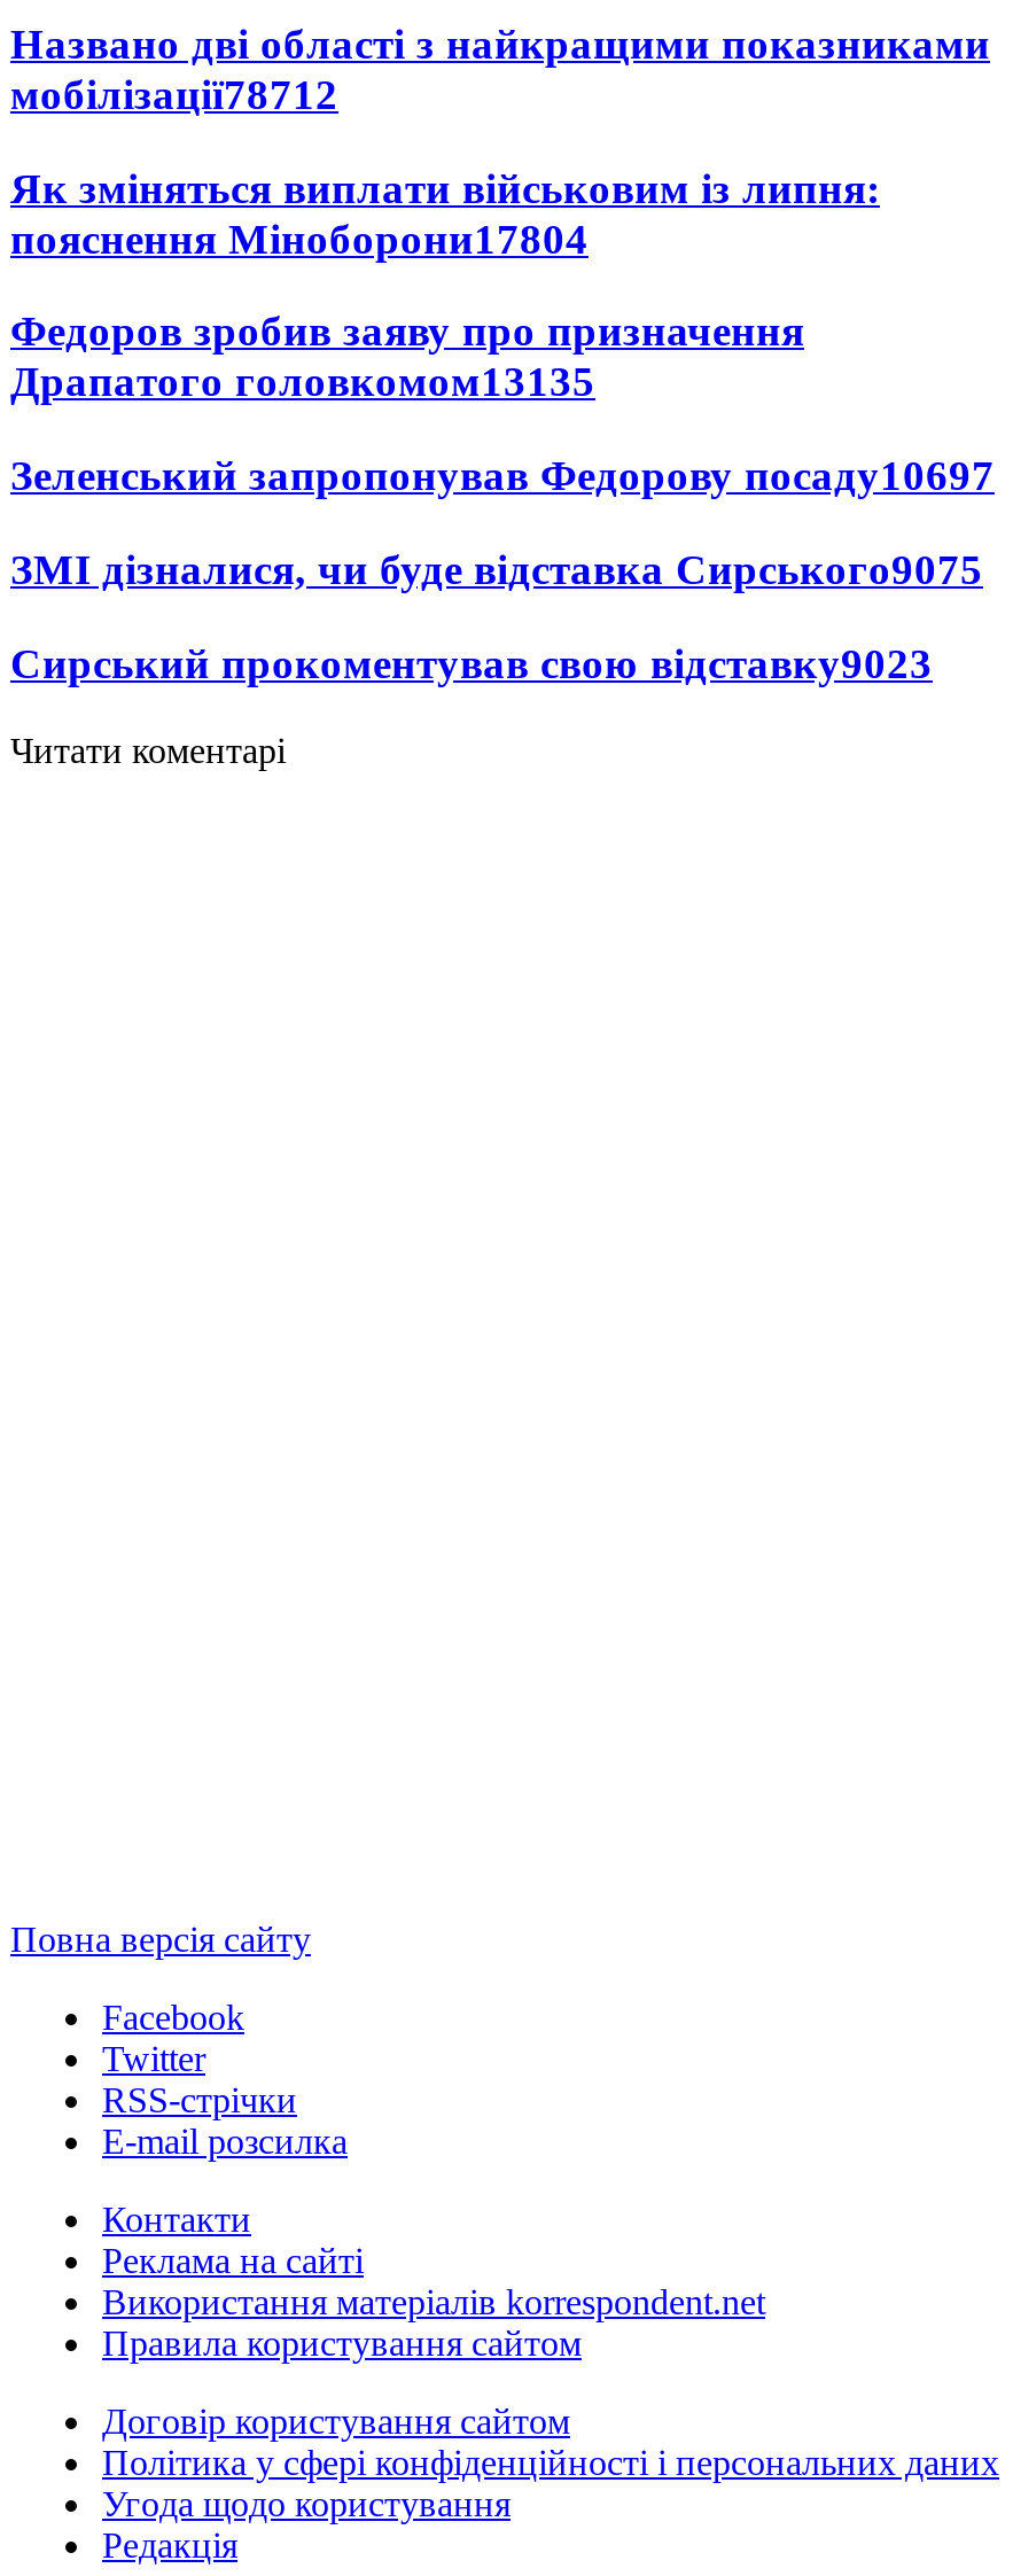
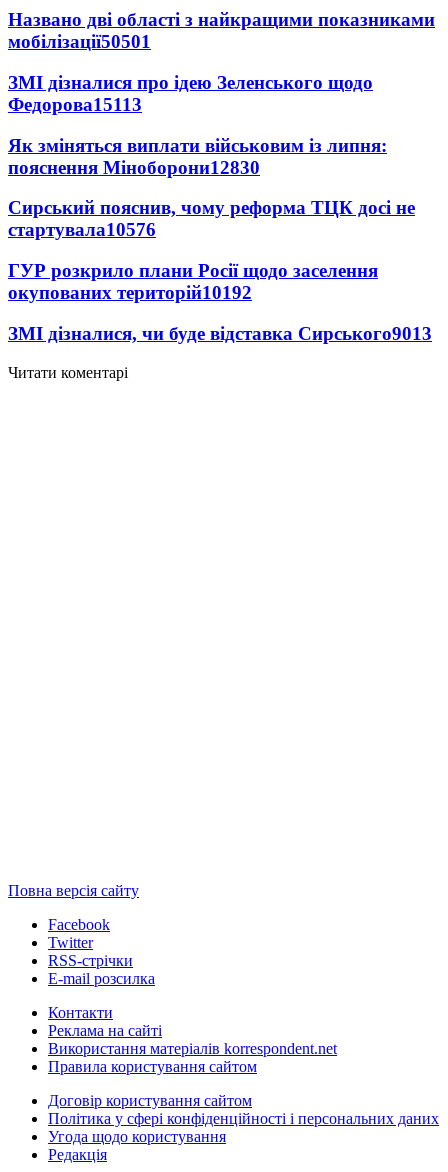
[10,70,338,119] мобілізації78712 -> [8,31,373,115] мобілізації50501 | ЗМІ дізналися про ідею Зеленського щодо | Федорова15113
moved [10,164,880,212] -> [8,135,387,156]: Як зміняться виплати військовим із липня:
[10,214,995,687] пояснення Міноборони17804 | Федоров зробив заяву про призначення | Драпатого головкомом13135 | Зеленський запропонував Федорову посаду10697 | ЗМІ дізналися, чи буде відставка Сирського9075 | Сирський прокоментував свою відставку9023 -> [8,157,432,344] пояснення Міноборони12830 | Сирський пояснив, чому реформа ТЦК досі не | стартувала10576 | ГУР розкрило плани Росії щодо заселення | окупованих територій10192 | ЗМІ дізналися, чи буде відставка Сирського9013

